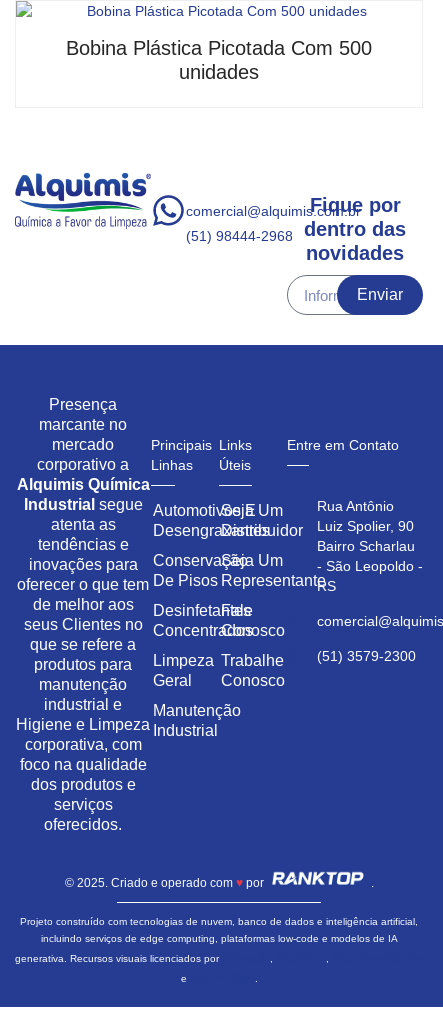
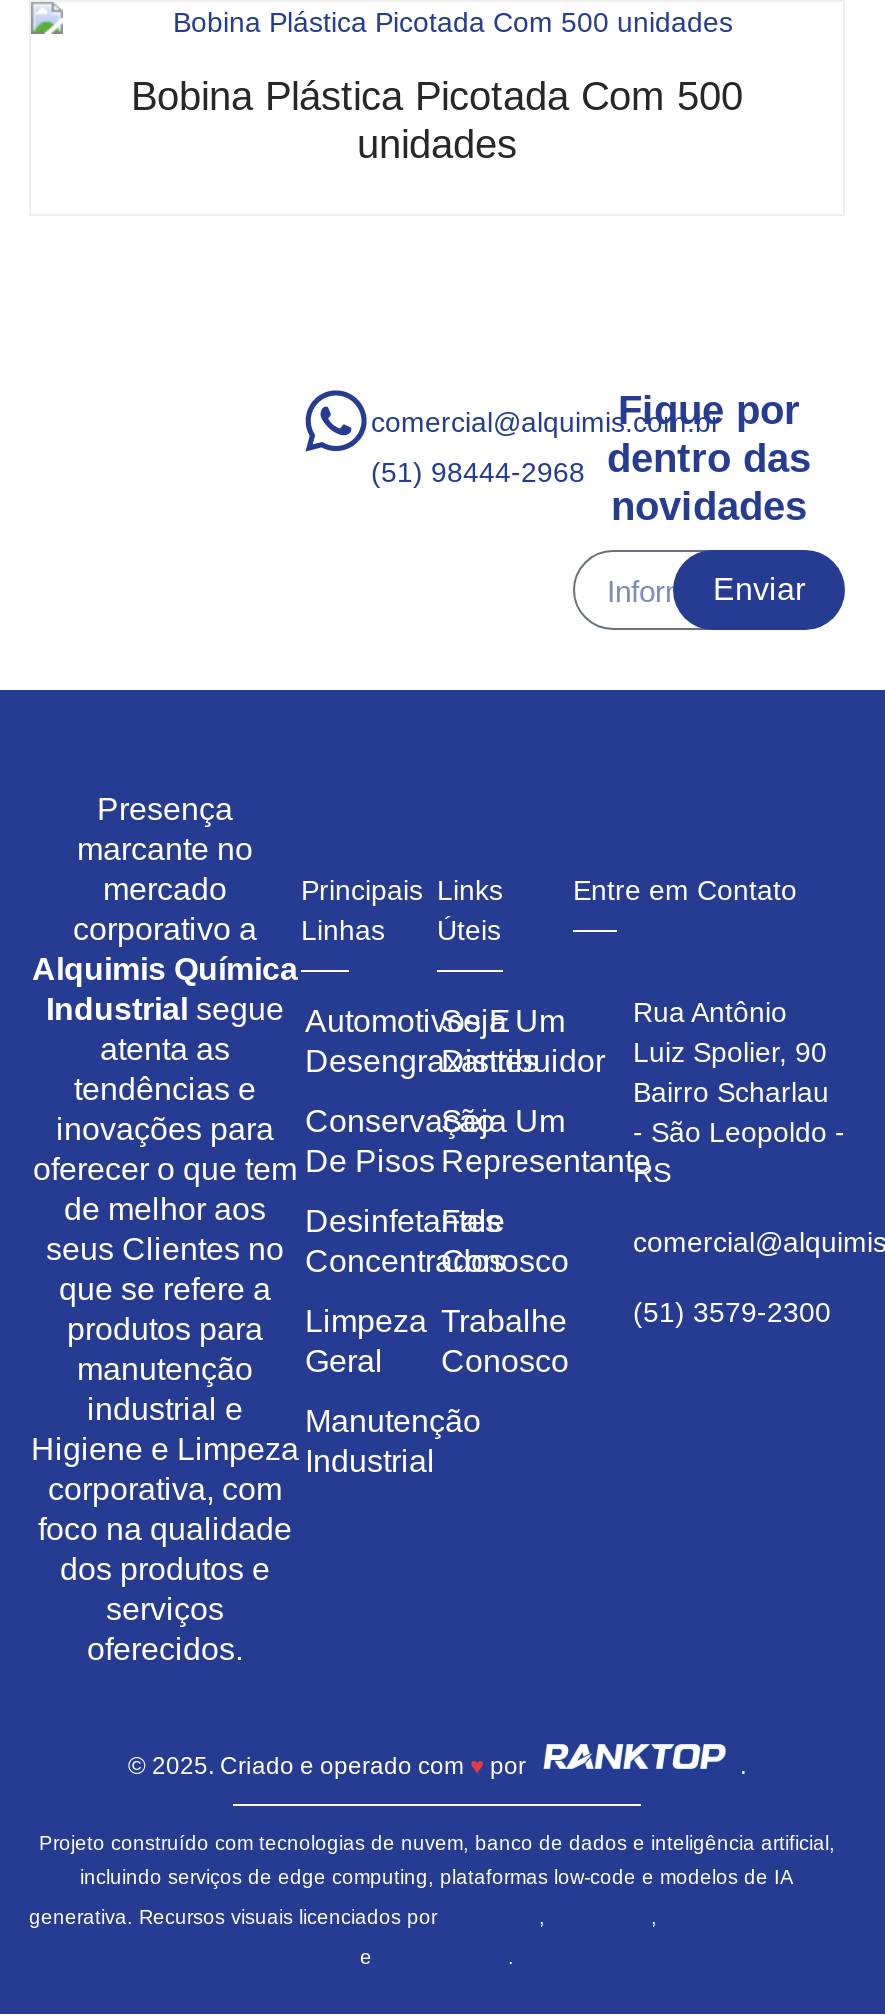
[14,172,152,229] [image] -> none

